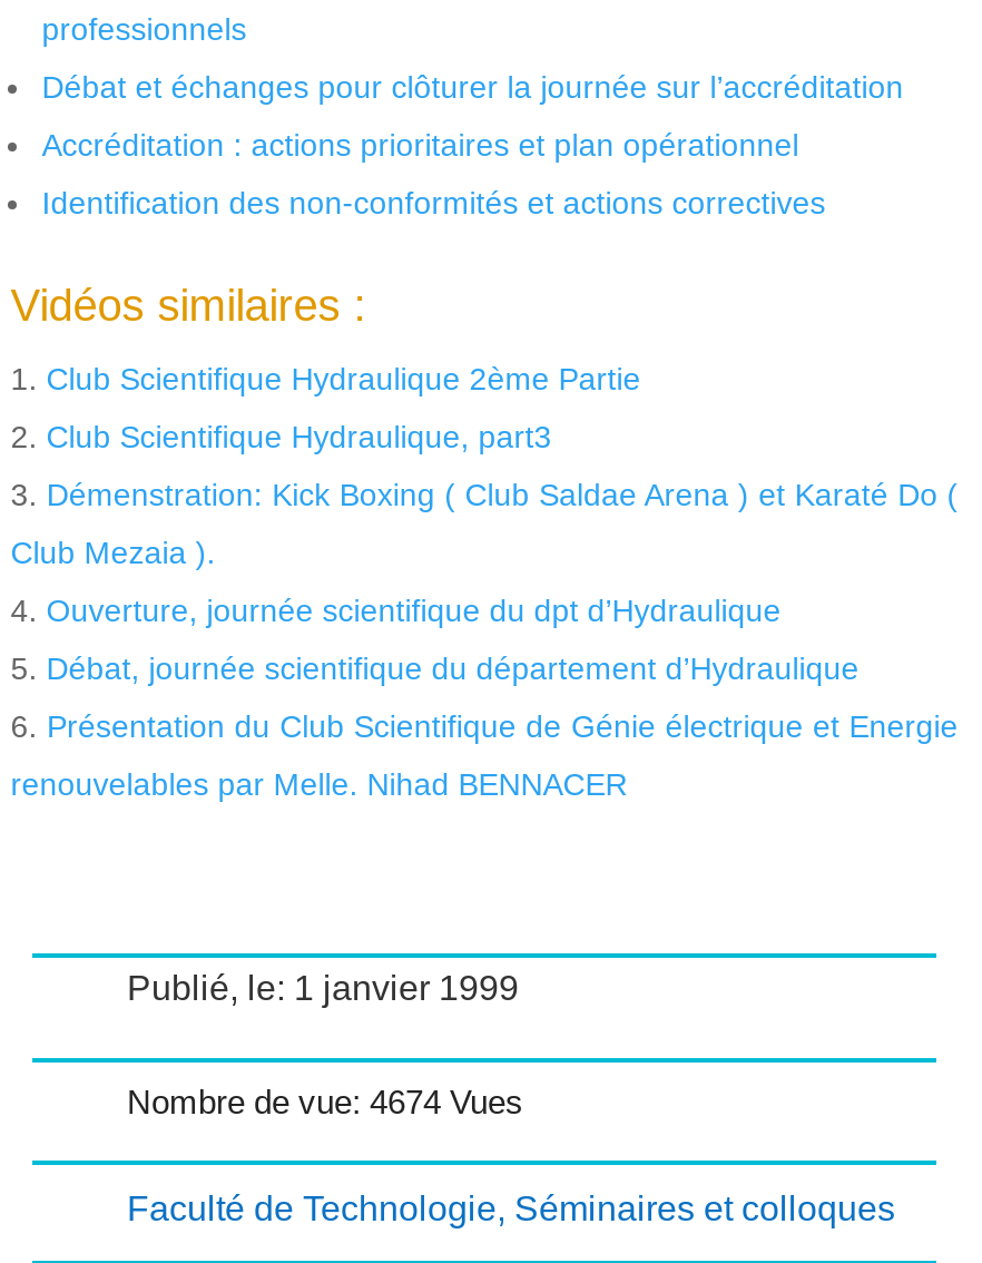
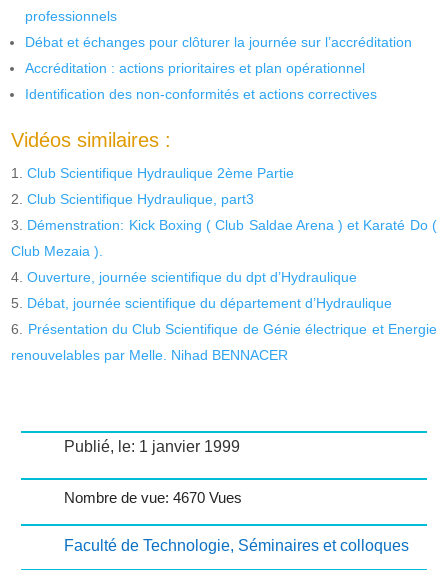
[127,1082,523,1120] Nombre de vue: 4674 Vues -> [63,489,241,506] Nombre de vue: 4670 Vues

